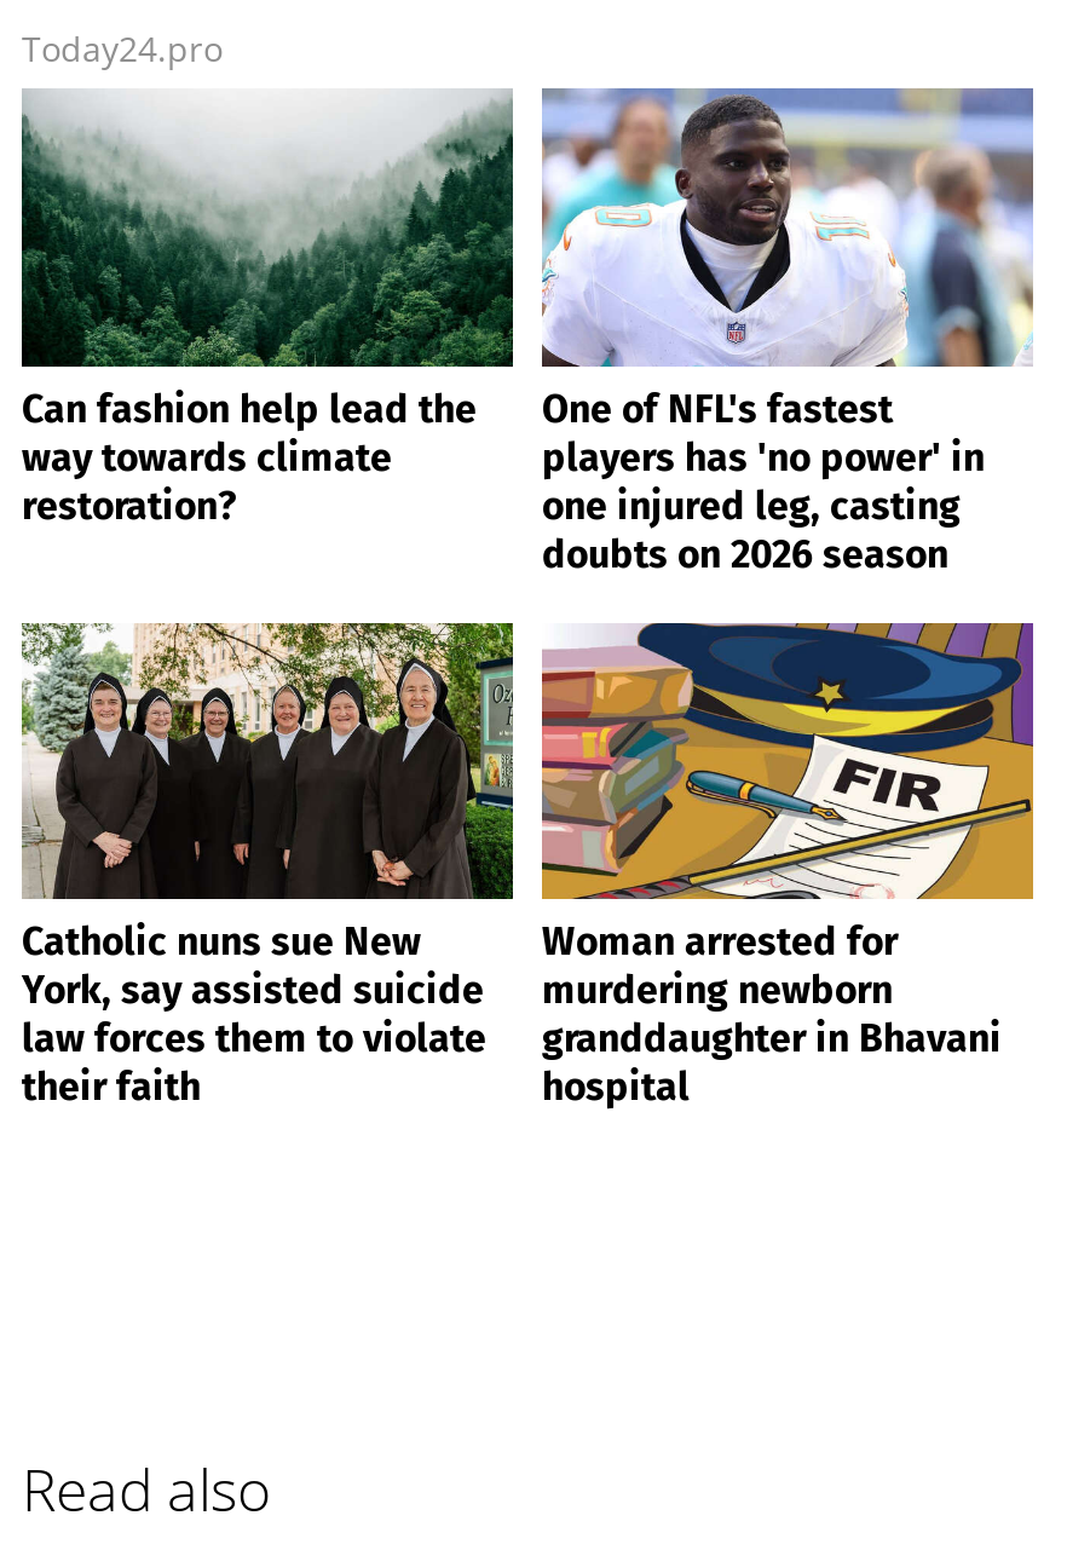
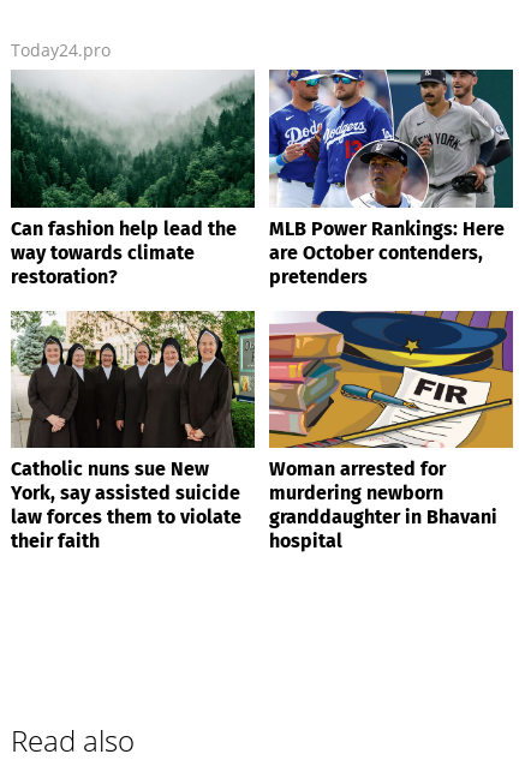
[540,88,1036,576] [image] | One of NFL's fastest | players has 'no power' in | one injured leg, casting | doubts on 2026 season -> [268,68,514,288] [image] | MLB Power Rankings: Here | are October contenders, | pretenders

